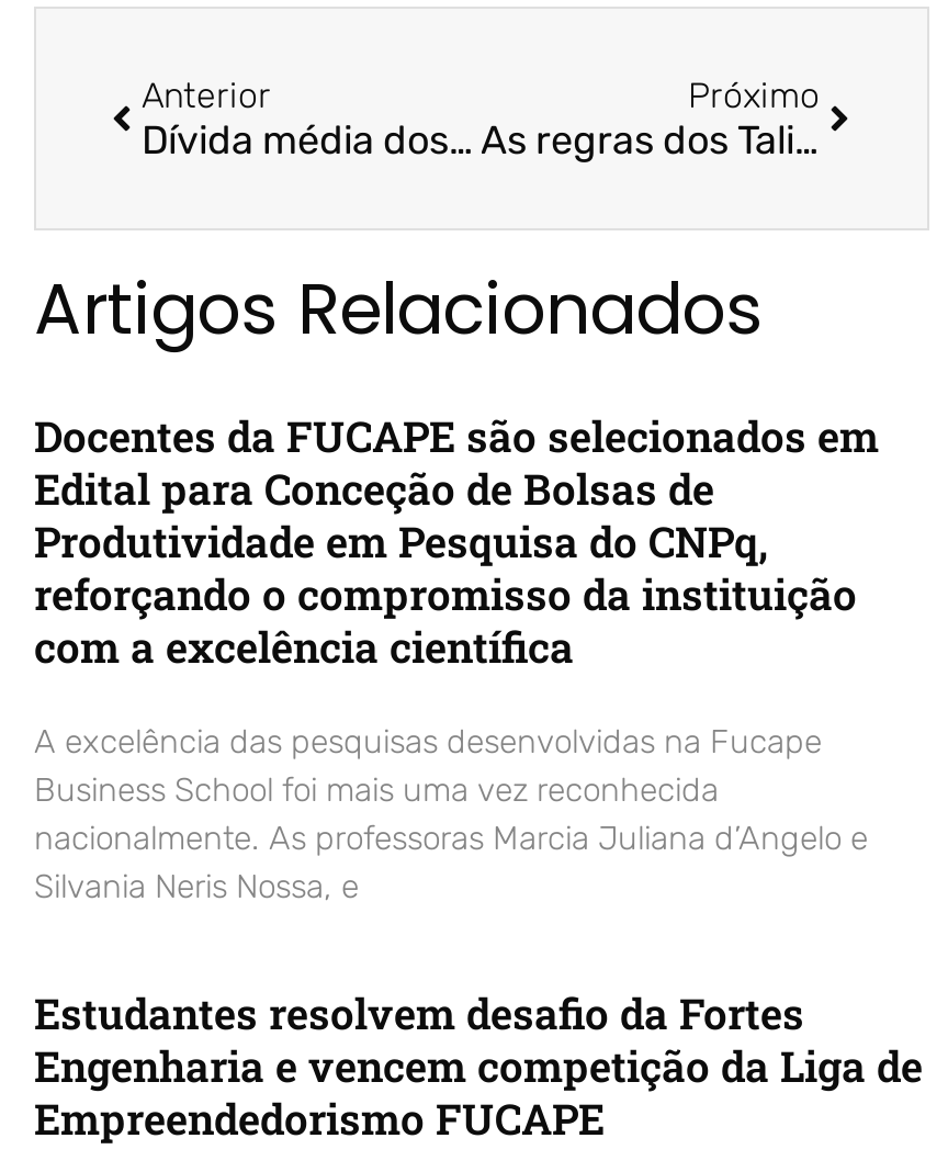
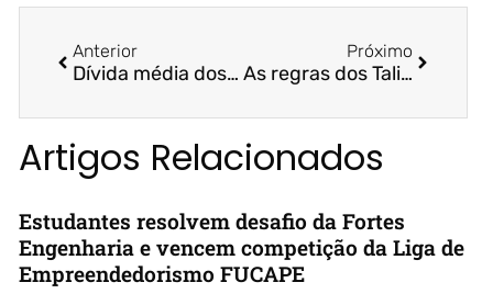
[34,407,879,906] Docentes da FUCAPE são selecionados em | Edital para Conceção de Bolsas de | Produtividade em Pesquisa do CNPq, | reforçando o compromisso da instituição | com a excelência científica | A excelência das pesquisas desenvolvidas na Fucape | Business School foi mais uma vez reconhecida | nacionalmente. As professoras Marcia Juliana d’Angelo e | Silvania Neris Nossa, e -> none

